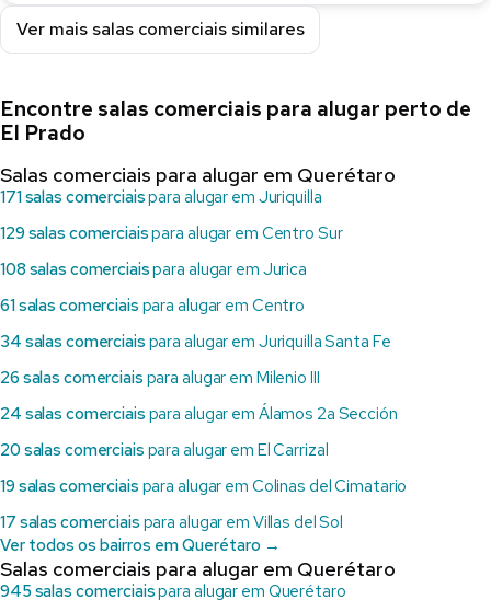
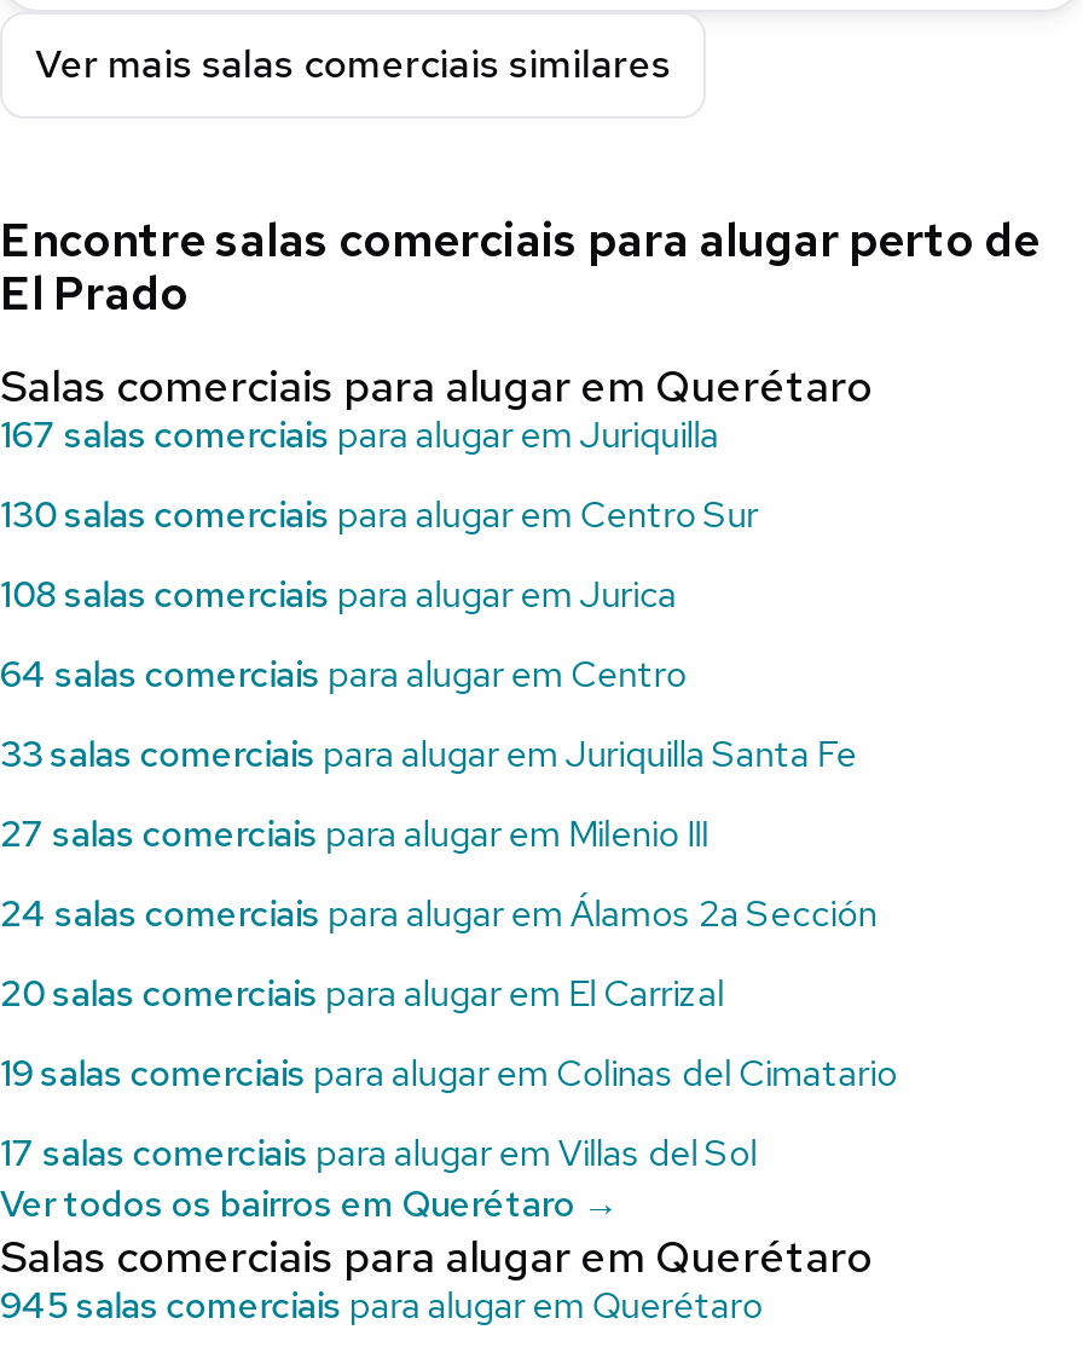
[0,186,322,208] 171 salas comerciais para alugar em Juriquilla -> [0,411,719,459] 167 salas comerciais para alugar em Juriquilla
[0,222,342,244] 129 salas comerciais para alugar em Centro Sur -> [0,491,758,539] 130 salas comerciais para alugar em Centro Sur
[0,294,305,316] 61 salas comerciais para alugar em Centro -> [0,650,687,699] 64 salas comerciais para alugar em Centro
[0,331,391,352] 34 salas comerciais para alugar em Juriquilla Santa Fe -> [0,730,857,778] 33 salas comerciais para alugar em Juriquilla Santa Fe
[0,367,319,389] 26 salas comerciais para alugar em Milenio III -> [0,810,707,858] 27 salas comerciais para alugar em Milenio III

